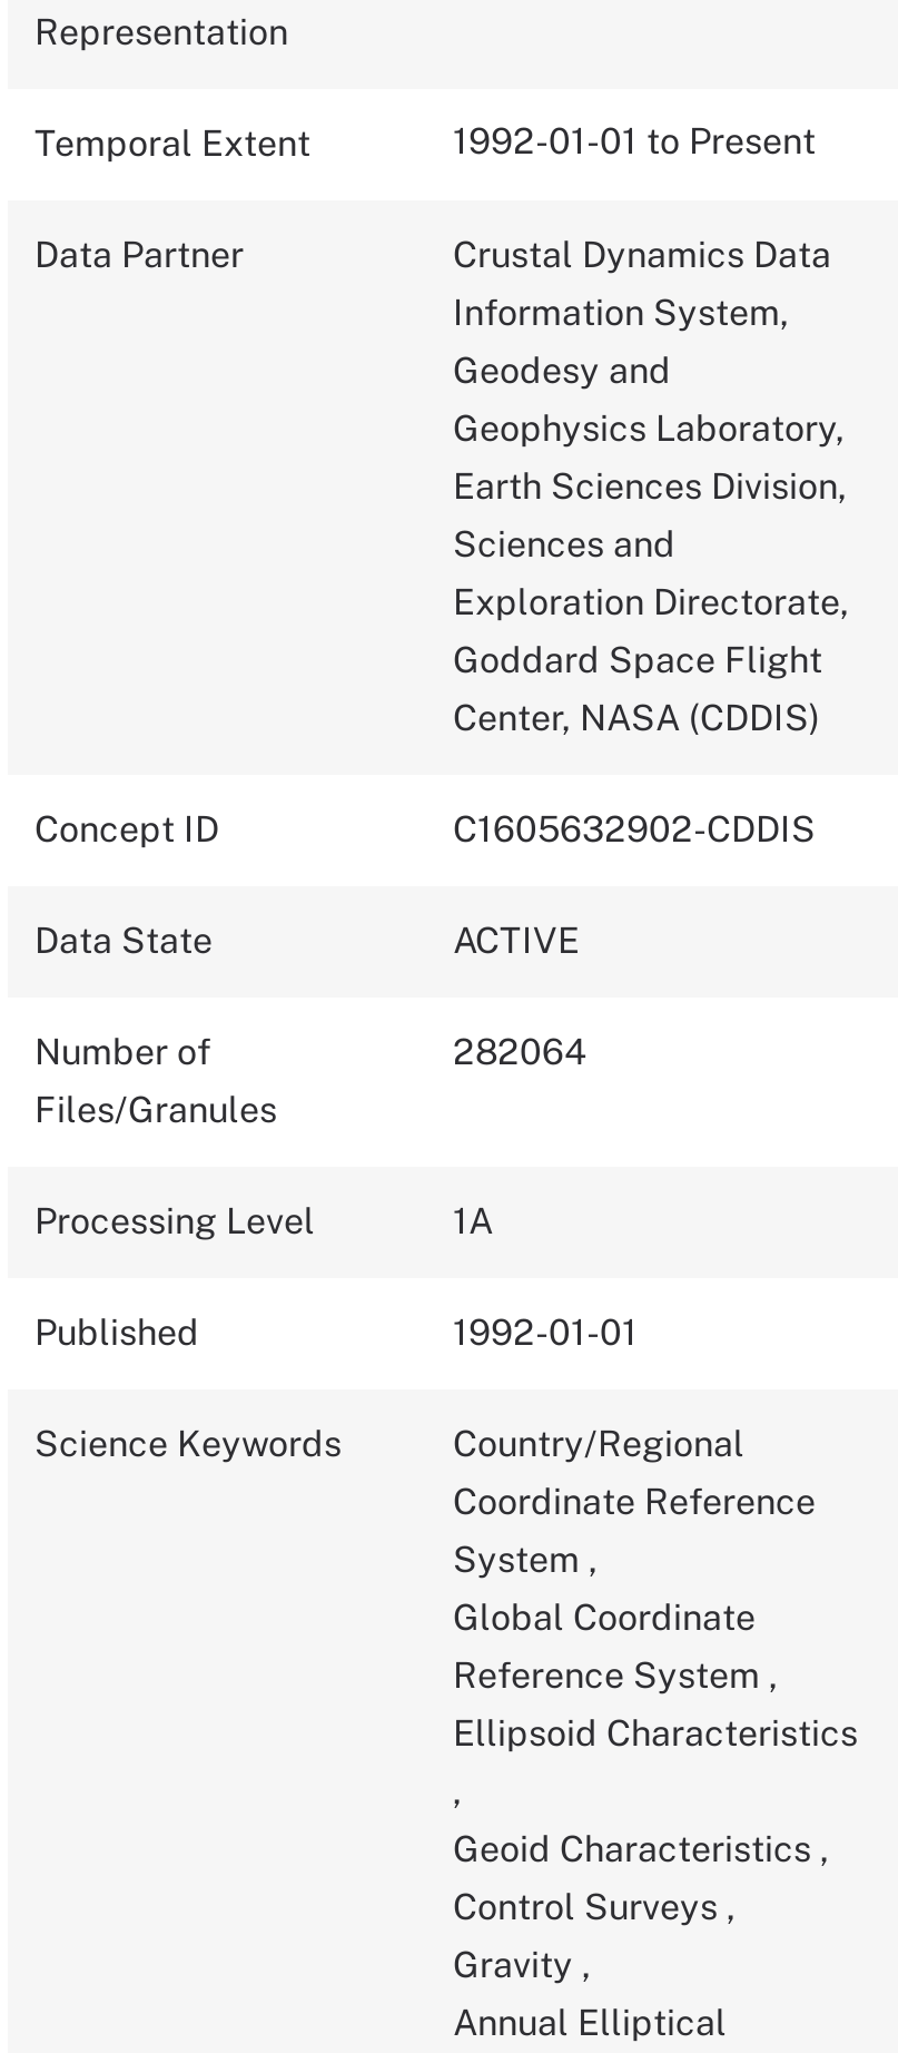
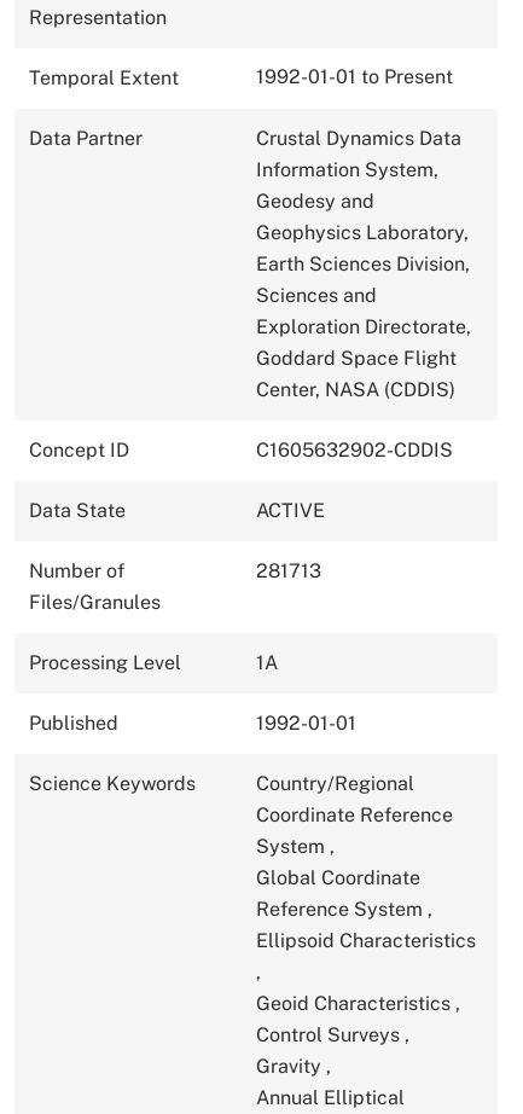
[453,1031,586,1073] 282064 -> [256,559,321,582] 281713

